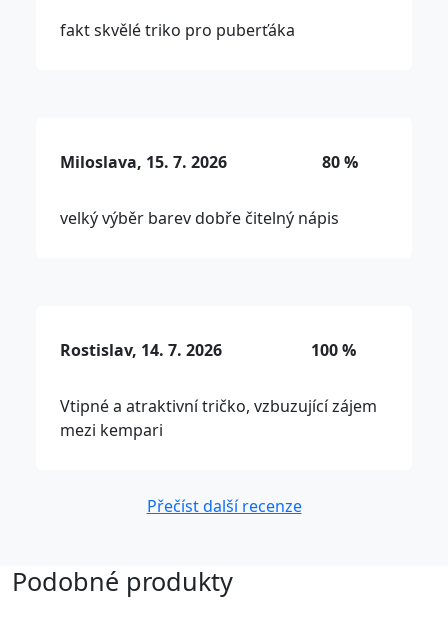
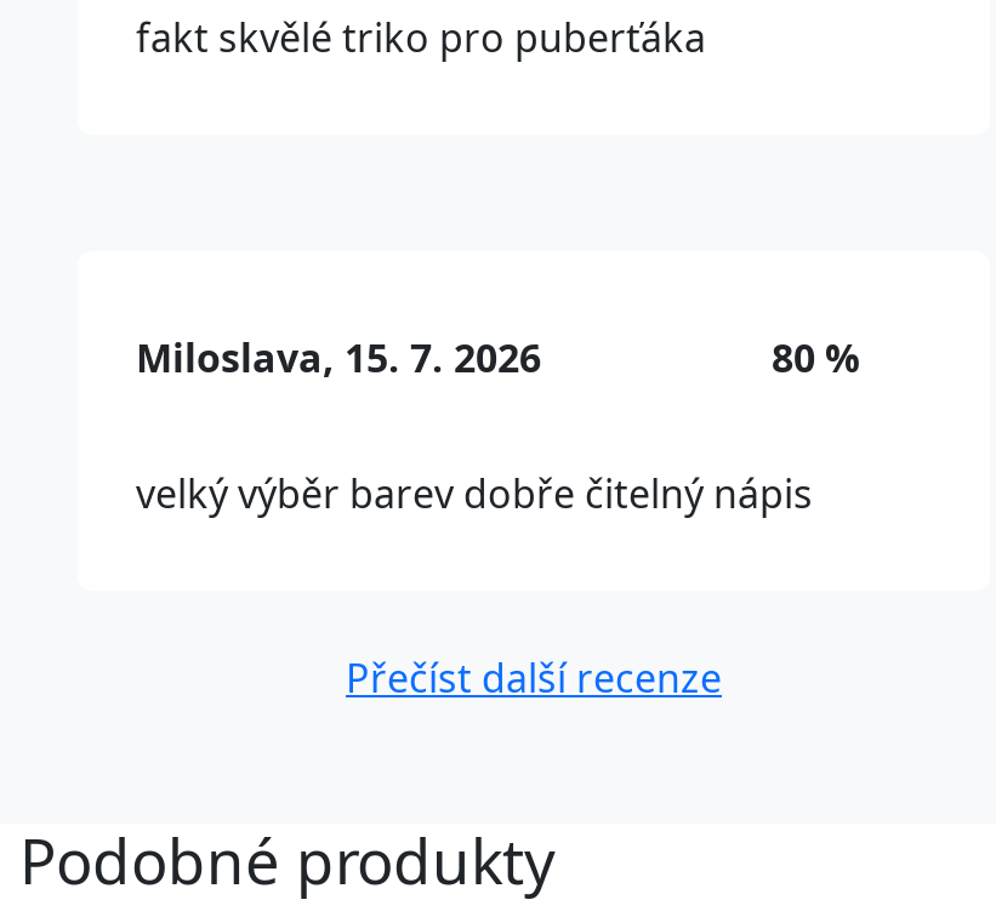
[60,339,377,441] Rostislav, 14. 7. 2026 | 100 % | Vtipné a atraktivní tričko, vzbuzující zájem | mezi kempari -> none

